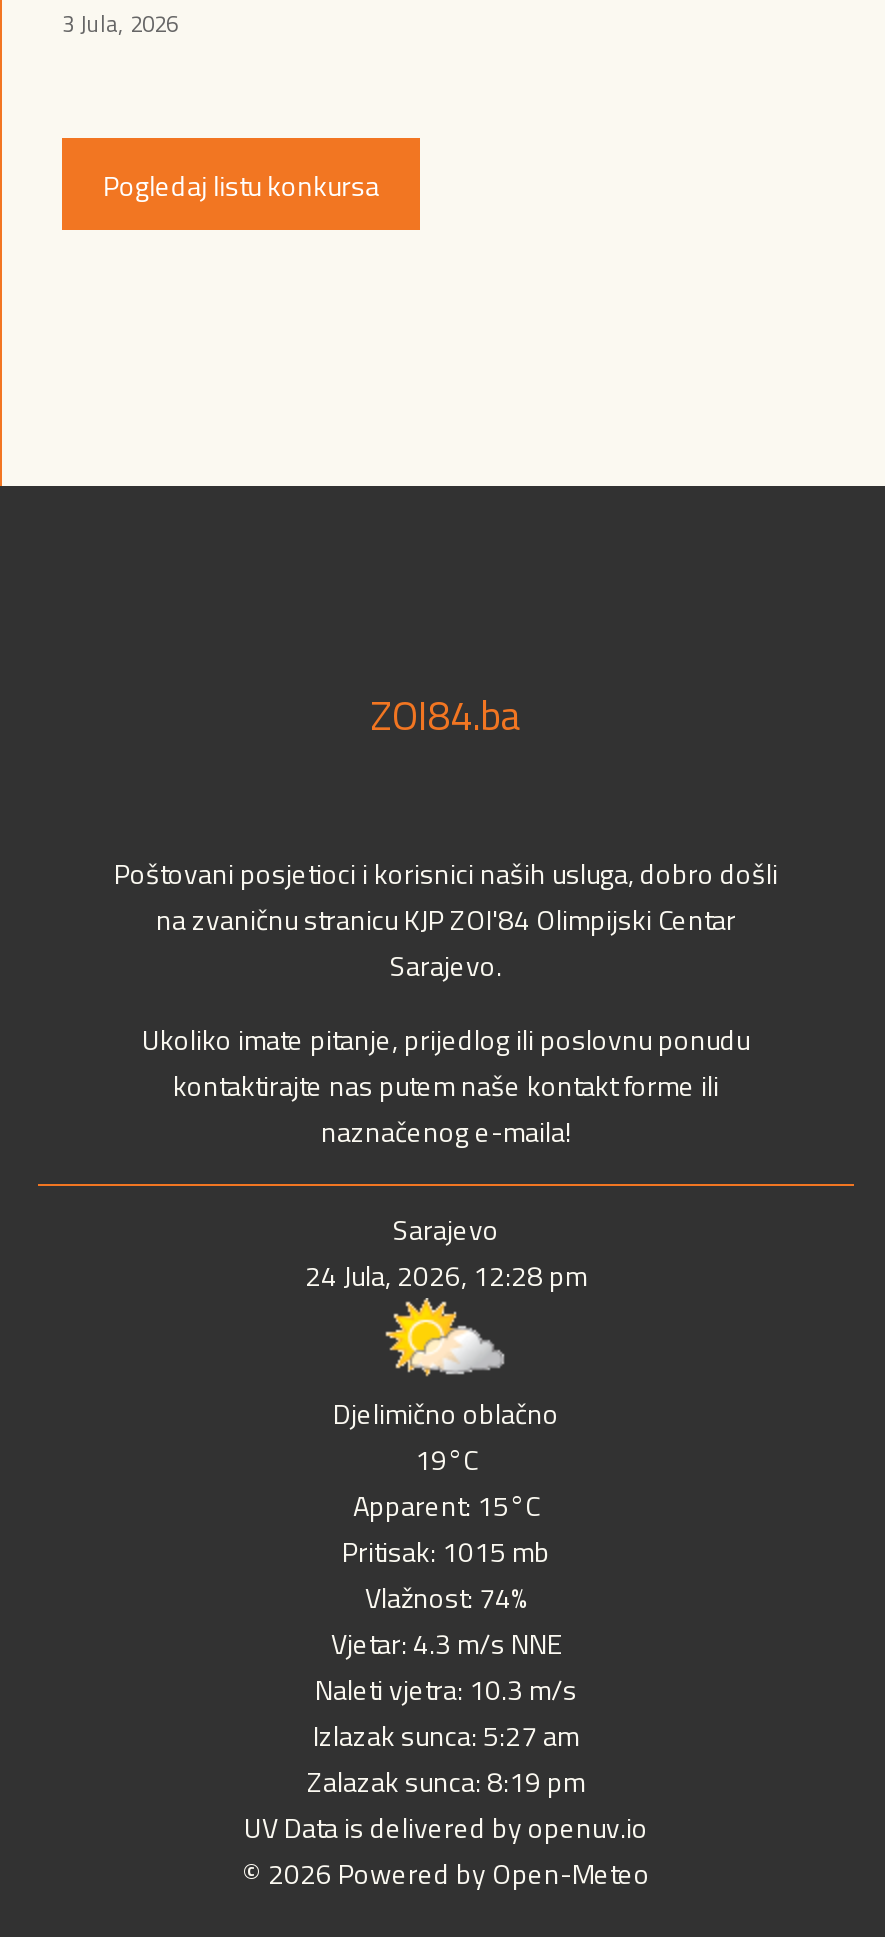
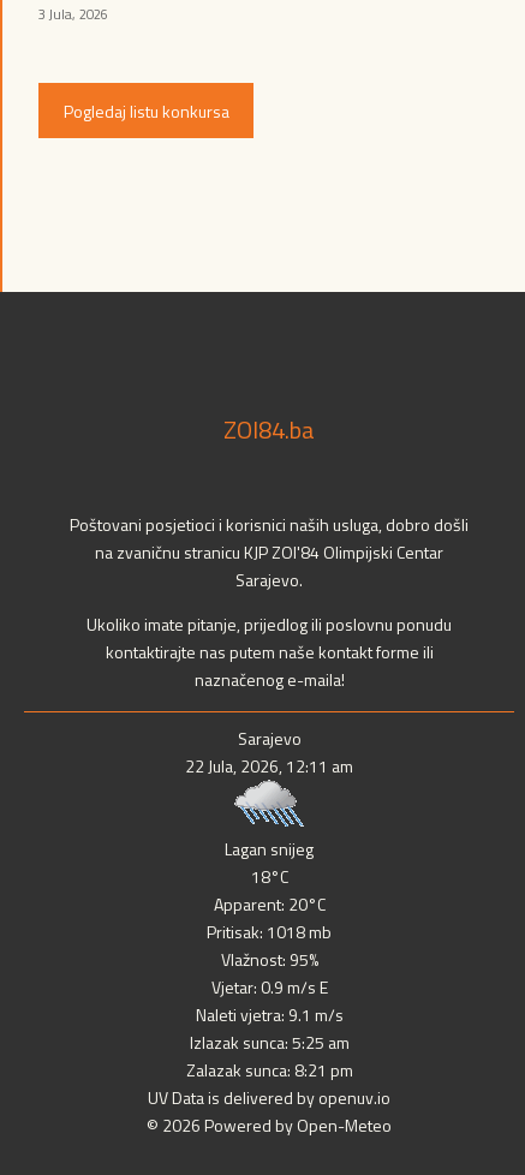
[305,1255,587,1297] 24 Jula, 2026, 12:28 pm -> [185,754,353,779] 22 Jula, 2026, 12:11 am
[307,1312,585,1803] [image] | Djelimično oblačno | 19°C | Apparent: 15°C | Pritisak: 1015 mb | Vlažnost: 74% | Vjetar: 4.3 m/s NNE | Naleti vjetra: 10.3 m/s | Izlazak sunca: 5:27 am | Zalazak sunca: 8:19 pm -> [186,788,353,1083] [image] | Lagan snijeg | 18°C | Apparent: 20°C | Pritisak: 1018 mb | Vlažnost: 95% | Vjetar: 0.9 m/s E | Naleti vjetra: 9.1 m/s | Izlazak sunca: 5:25 am | Zalazak sunca: 8:21 pm

